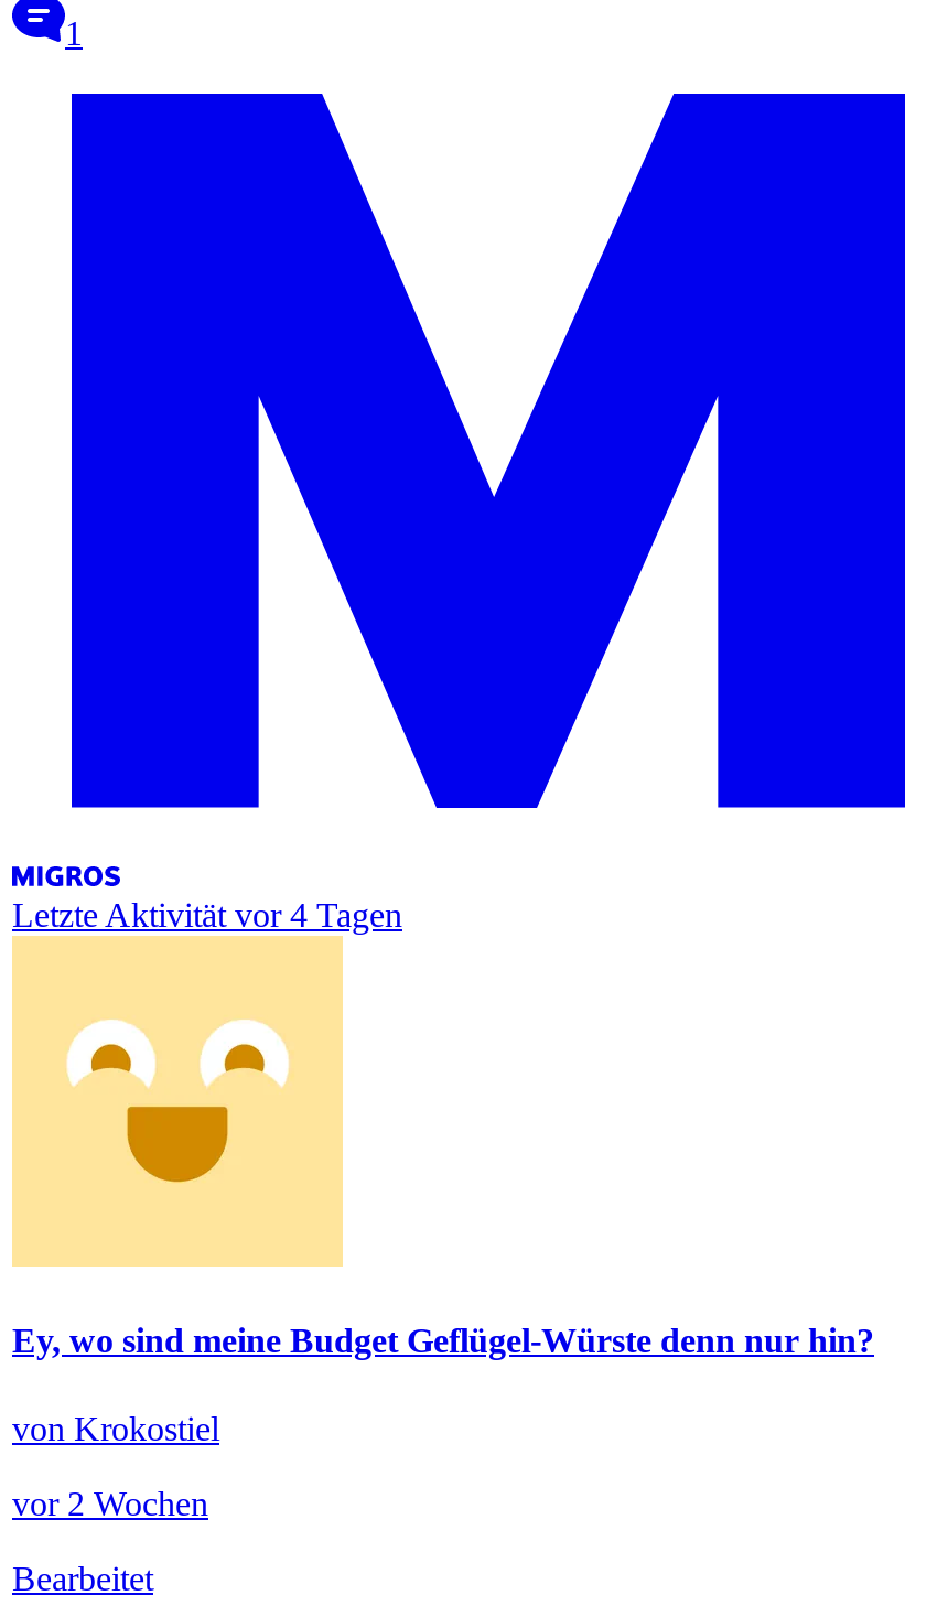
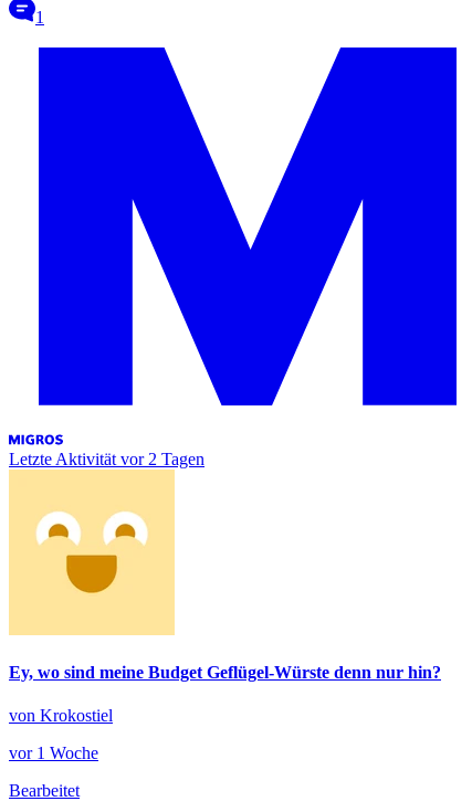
[12,897,402,934] Letzte Aktivität vor 4 Tagen -> [9,449,204,468] Letzte Aktivität vor 2 Tagen
[12,1484,208,1522] vor 2 Wochen -> [9,744,98,763] vor 1 Woche

